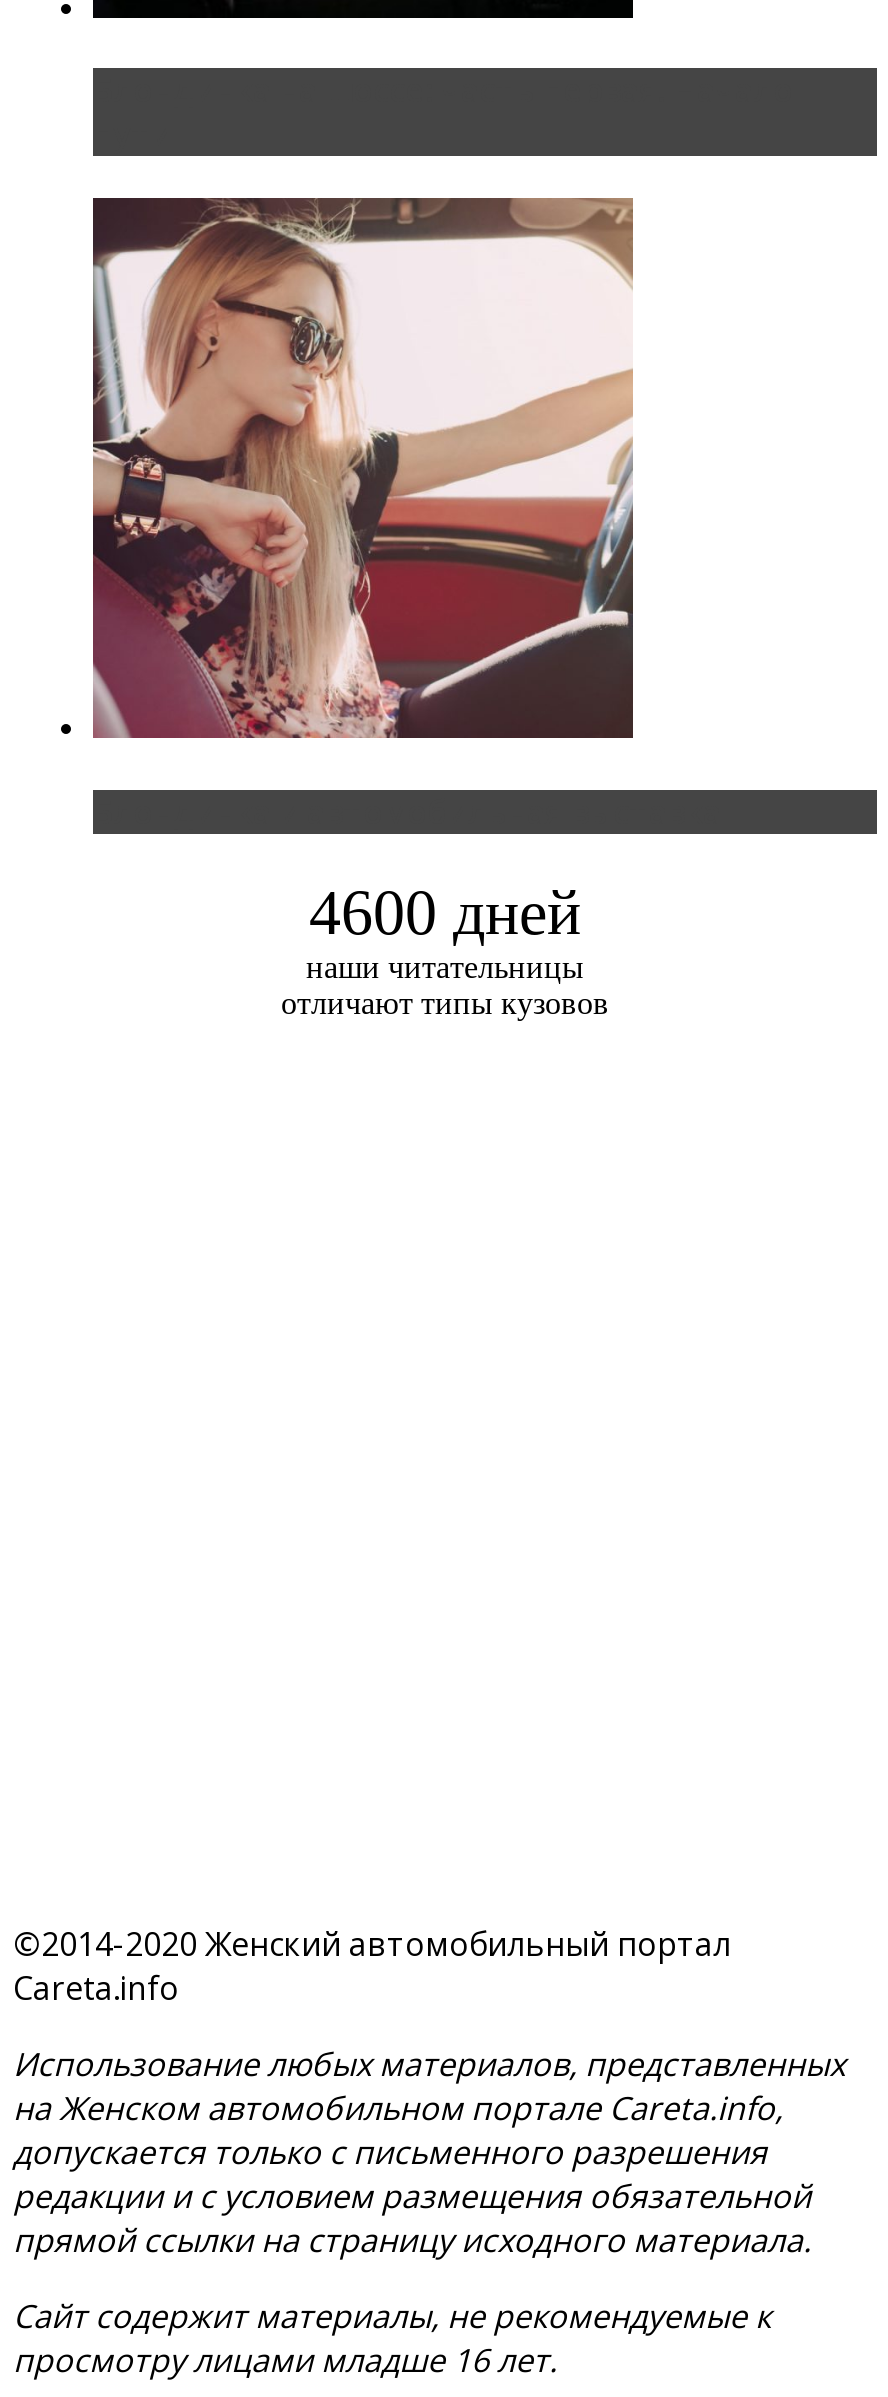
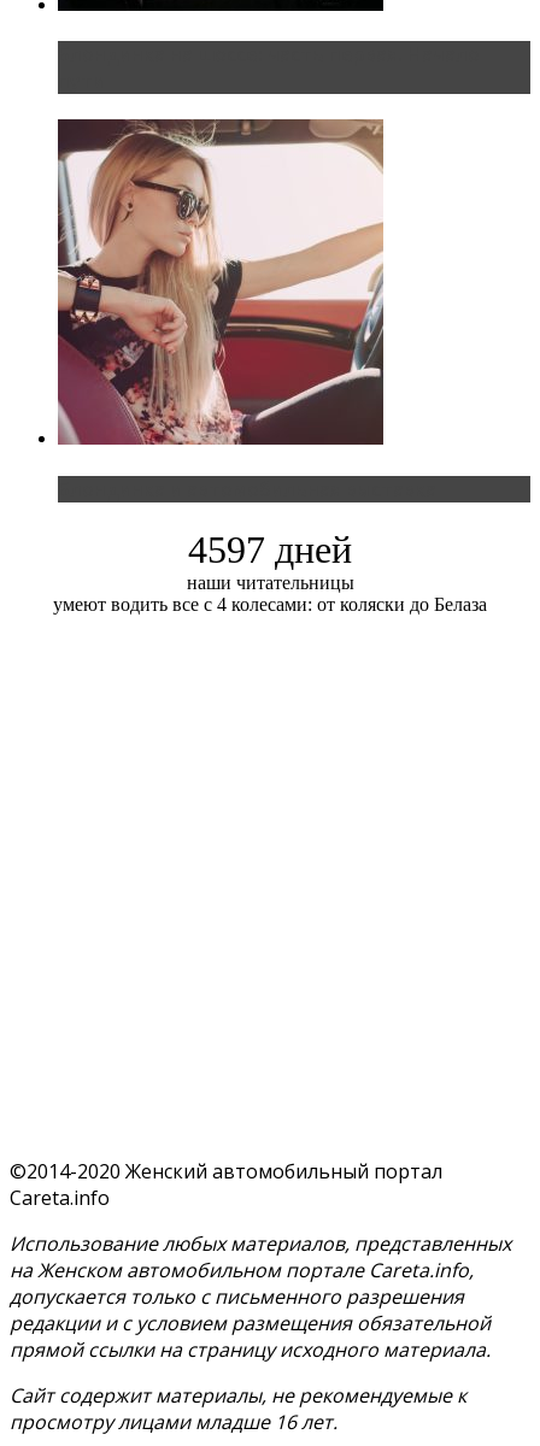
[309,876,581,948] 4600 дней -> [188,528,352,571] 4597 дней
[281,986,609,1020] отличают типы кузовов -> [53,594,487,614] умеют водить все с 4 колесами: от коляски до Белаза

